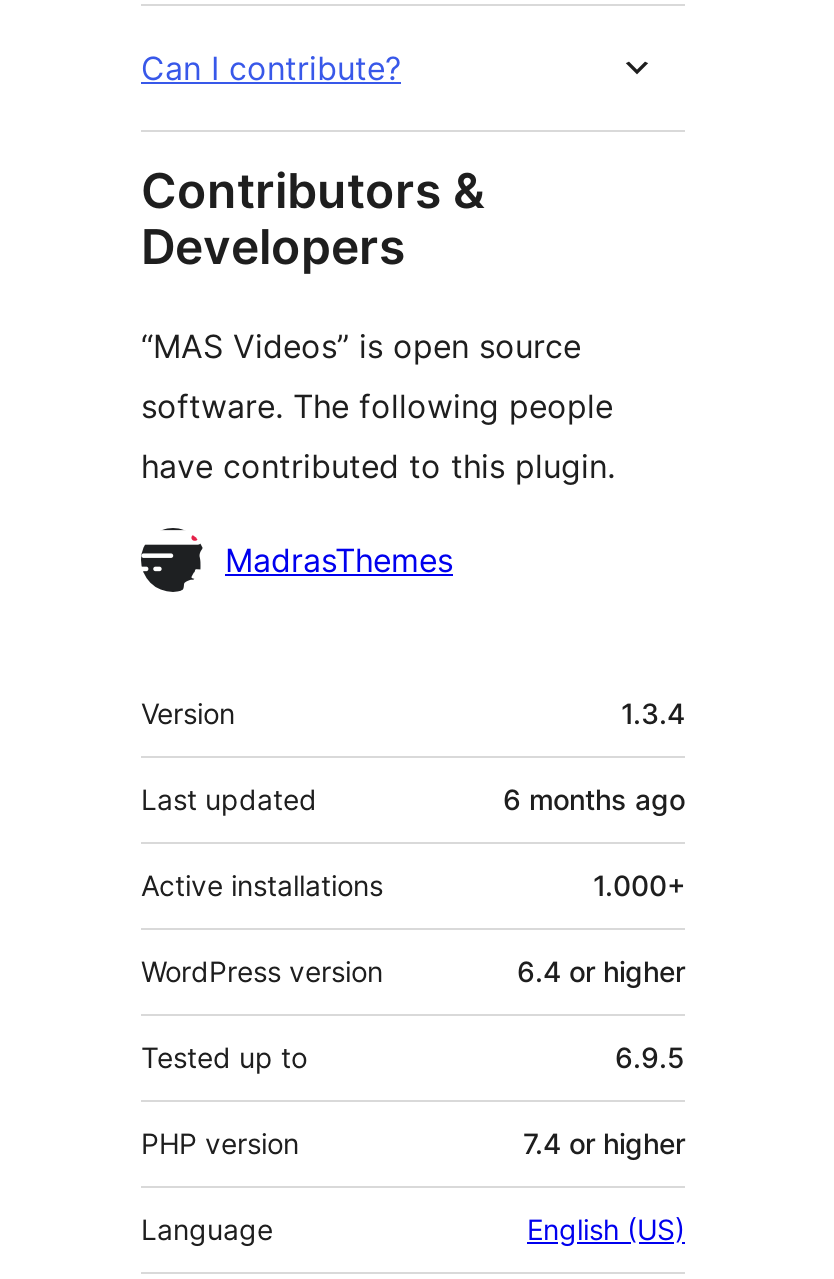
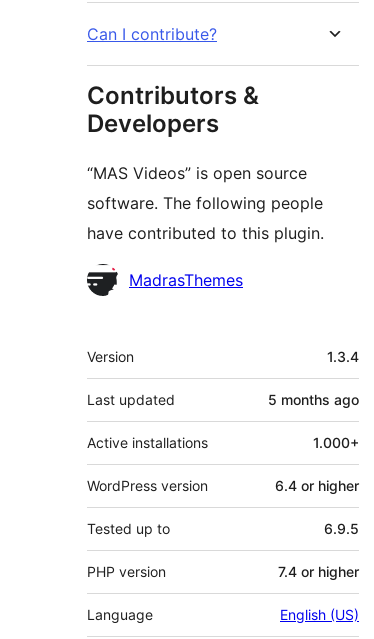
[503,782,685,816] 6 months ago -> [268,391,359,408] 5 months ago

